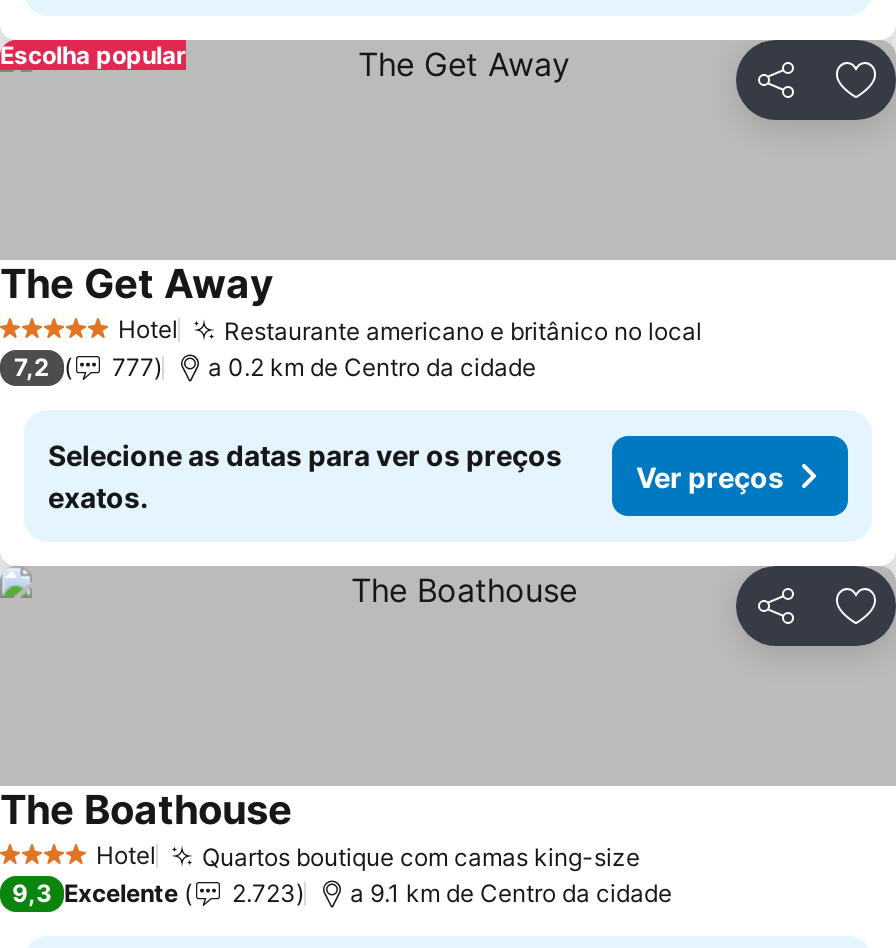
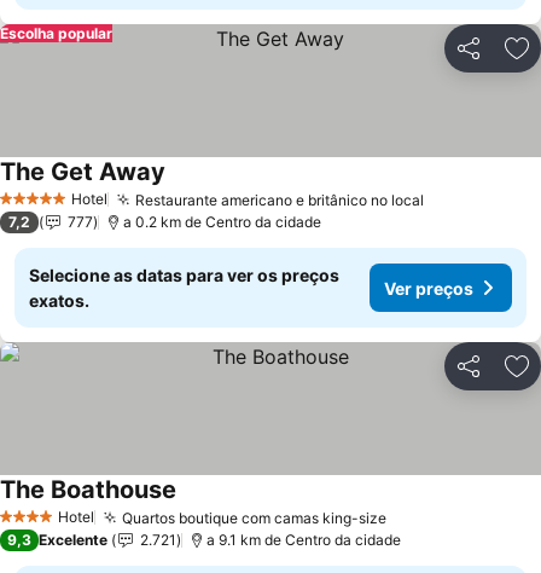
[232,878,296,908] 2.723 -> [140,531,176,549] 2.721

